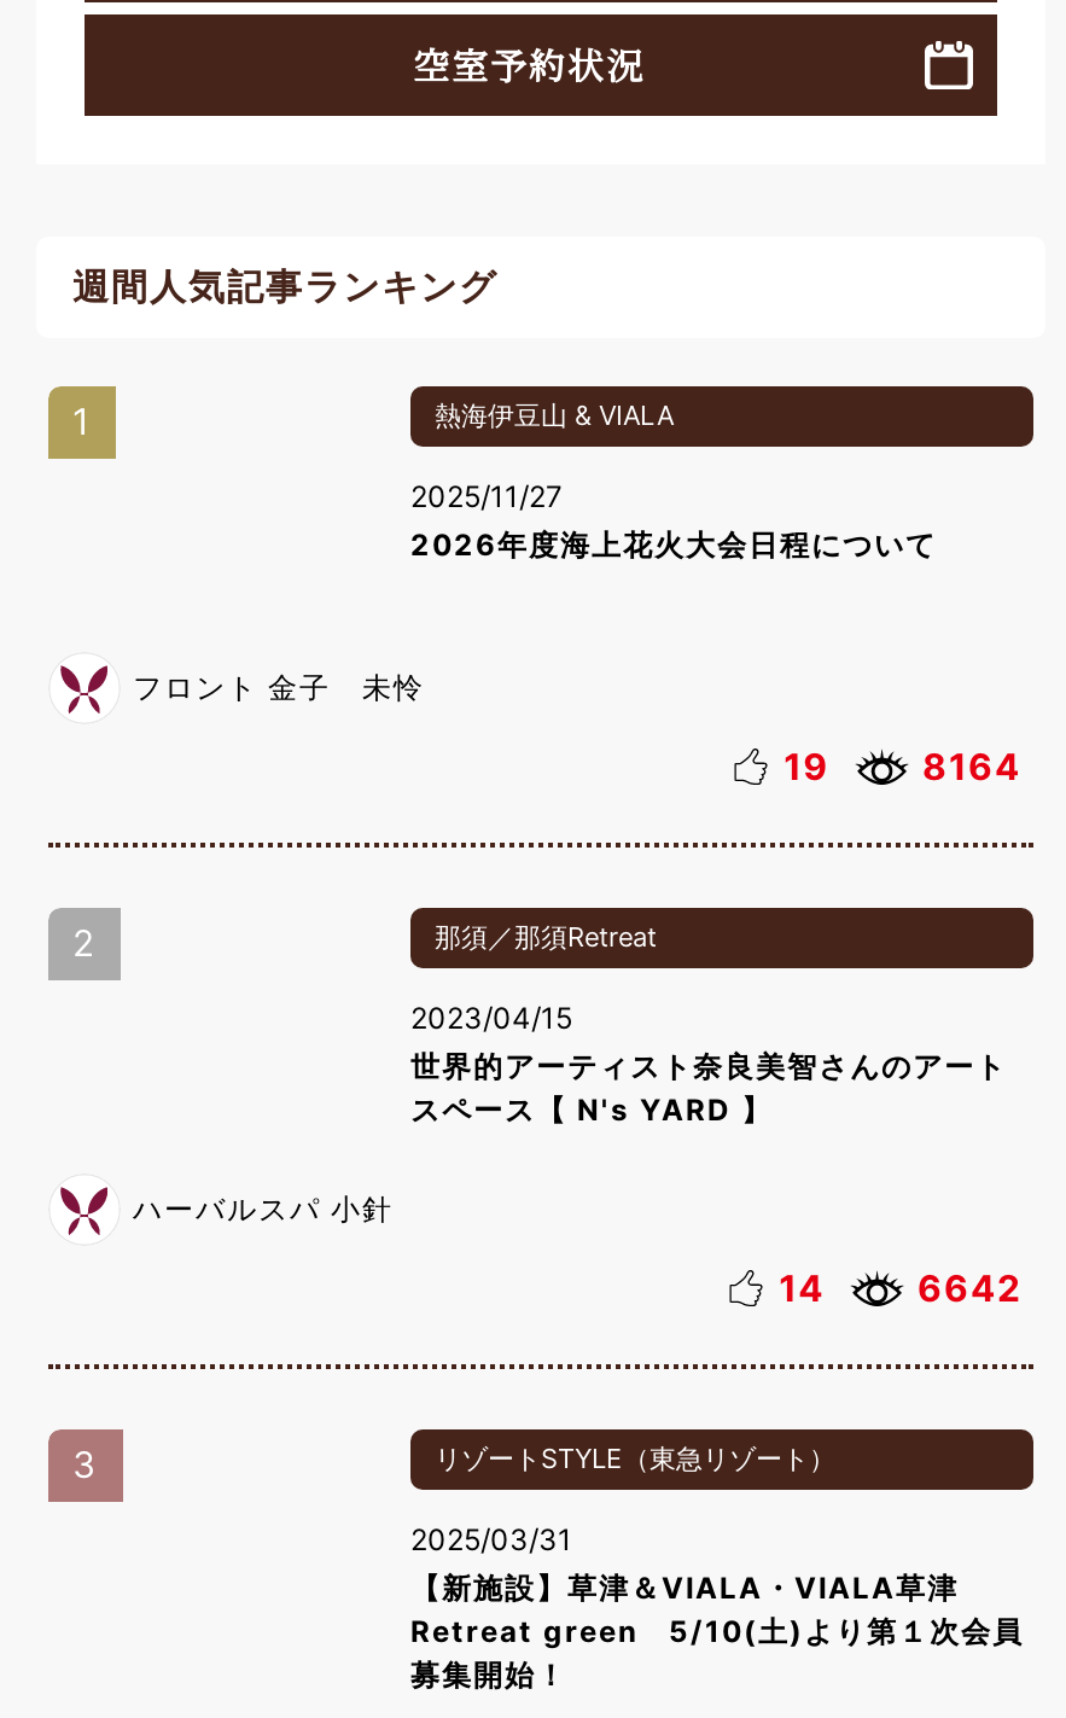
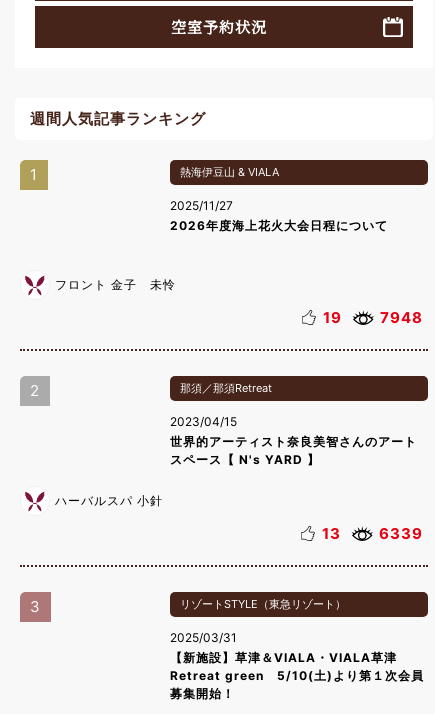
[922,744,1021,790] 8164 -> [380,308,423,327] 7948
[779,1266,825,1312] 14 -> [322,524,341,543] 13
[918,1266,1021,1312] 6642 -> [379,524,423,543] 6339

